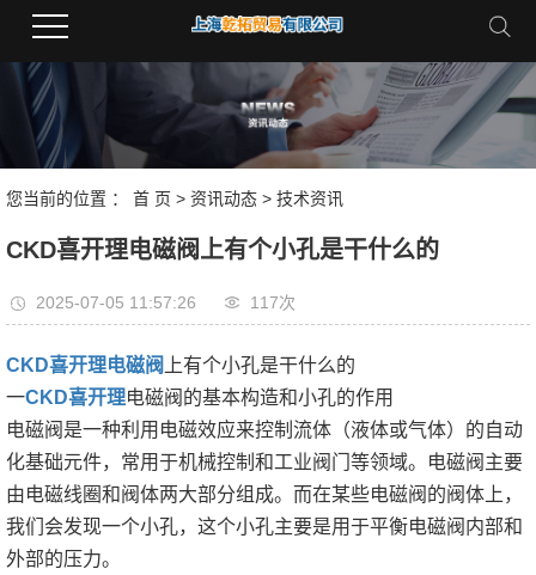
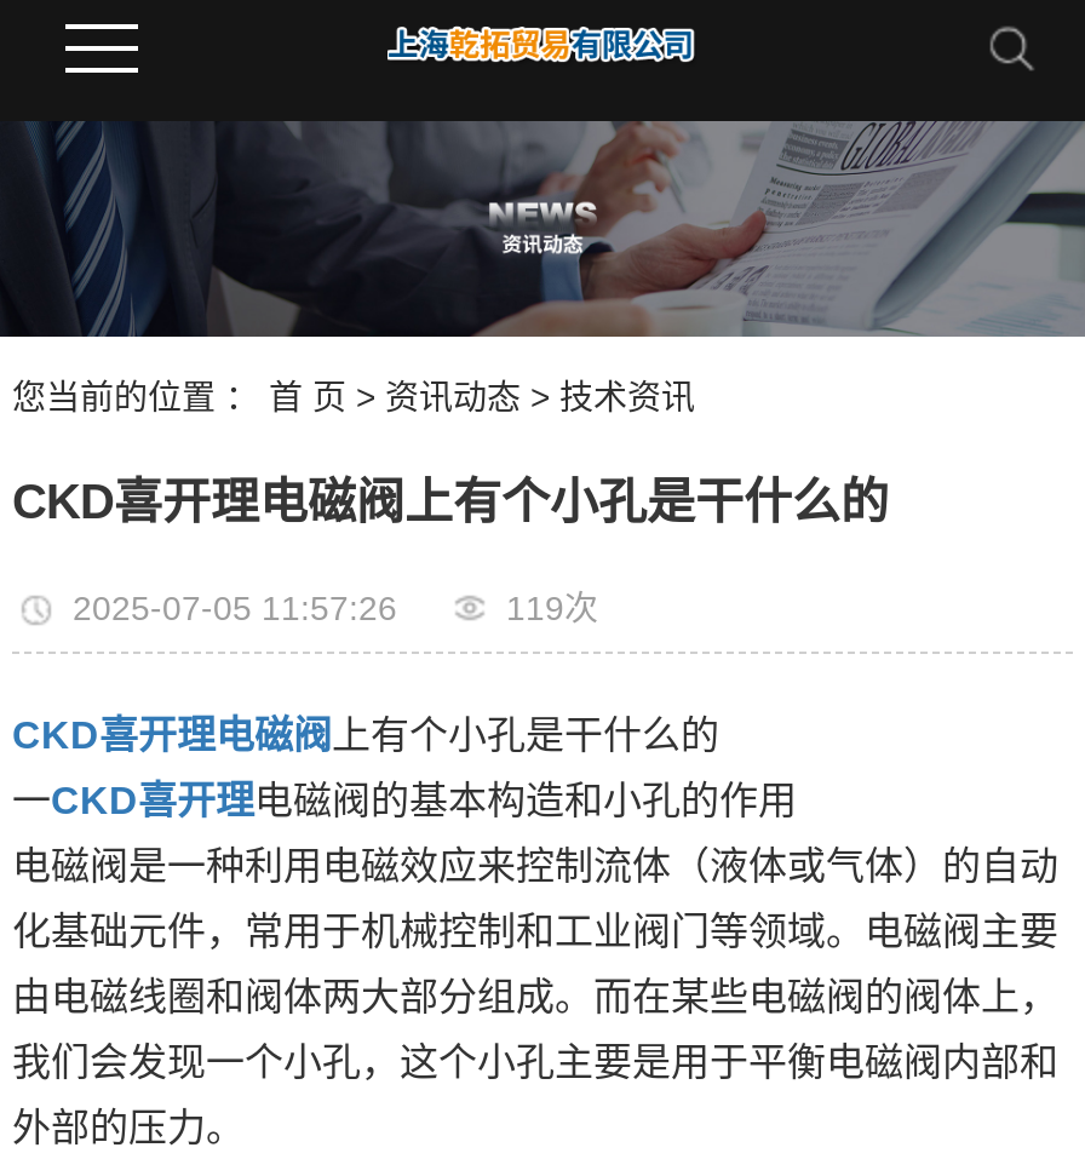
[250,293,296,312] 117次 -> [506,588,598,627] 119次

